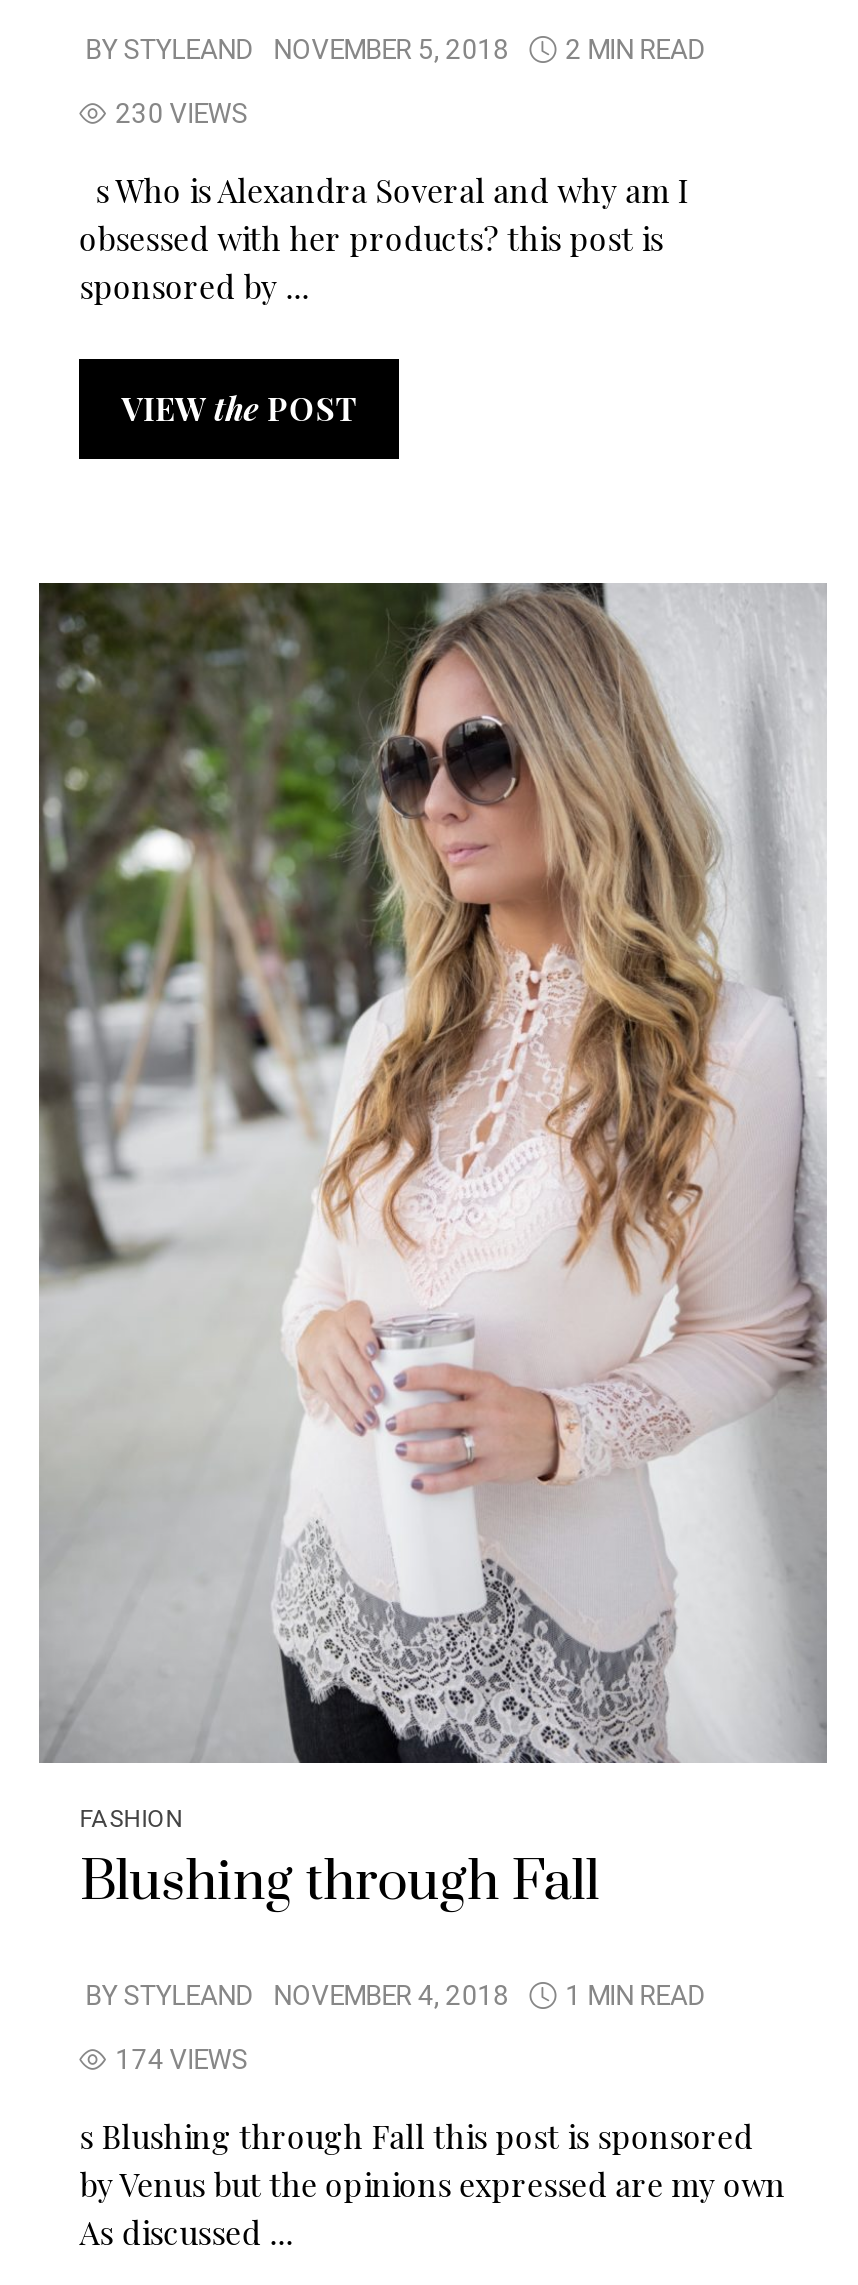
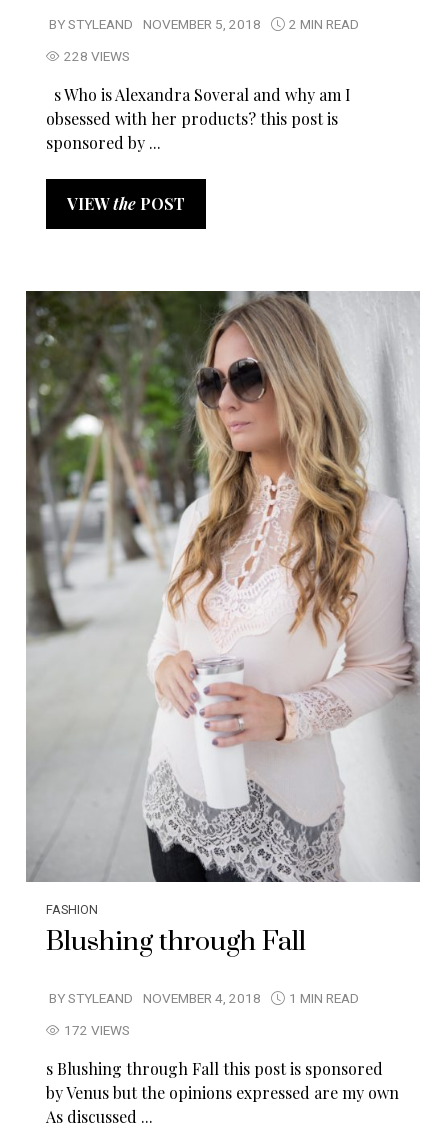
[115,95,247,135] 230 VIEWS -> [64,47,130,67] 228 VIEWS
[115,2041,247,2081] 174 VIEWS -> [64,1020,130,1040] 172 VIEWS

